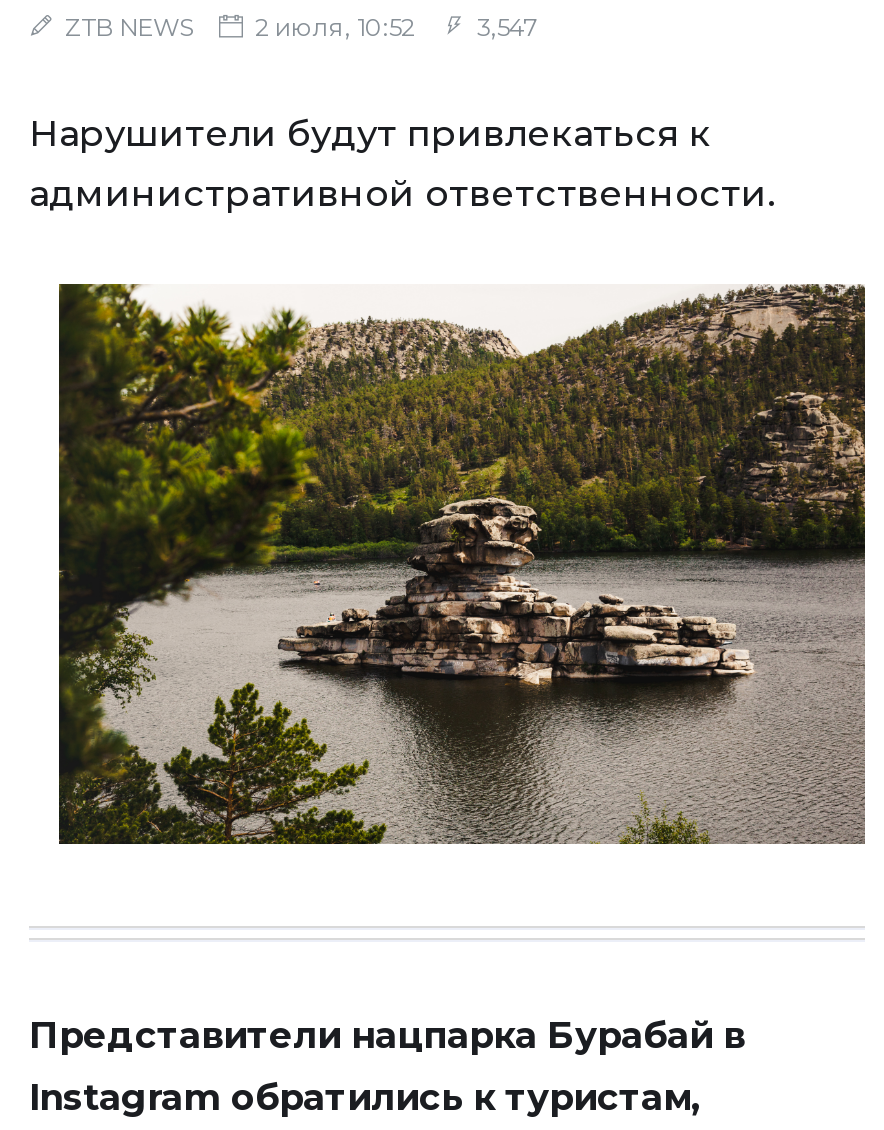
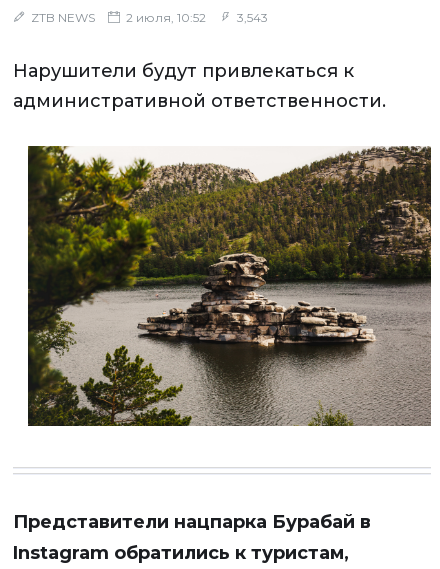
[65,12,537,42] ZTB NEWS 2 июля, 10:52 3,547 -> [31,10,268,25] ZTB NEWS 2 июля, 10:52 3,543

